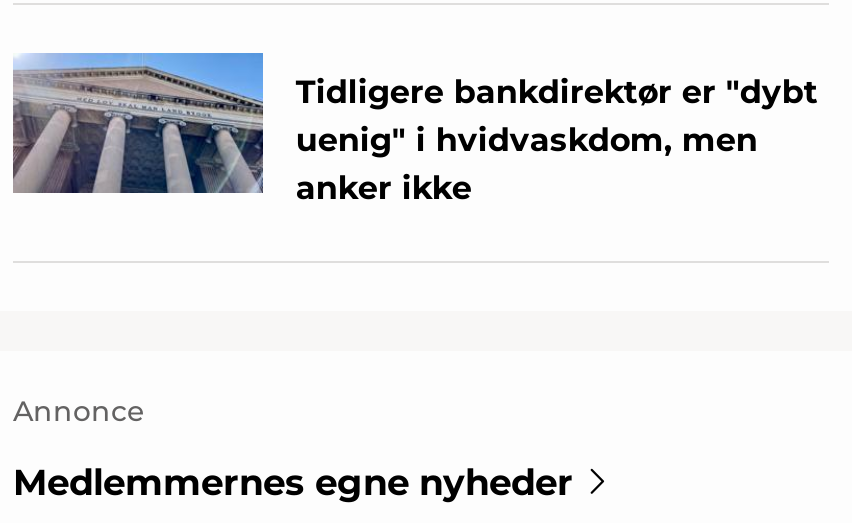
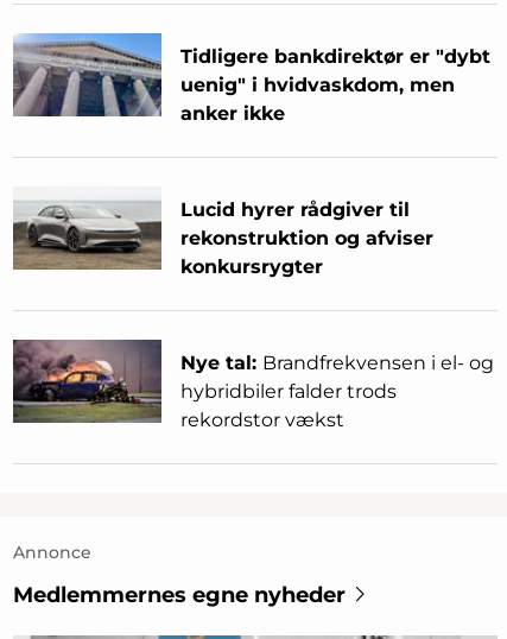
none -> [12,198,434,277] [image] | Lucid hyrer rådgiver til | rekonstruktion og afviser | konkursrygter
none -> [12,339,494,431] [image] | Nye tal: Brandfrekvensen i el- og | hybridbiler falder trods | rekordstor vækst

